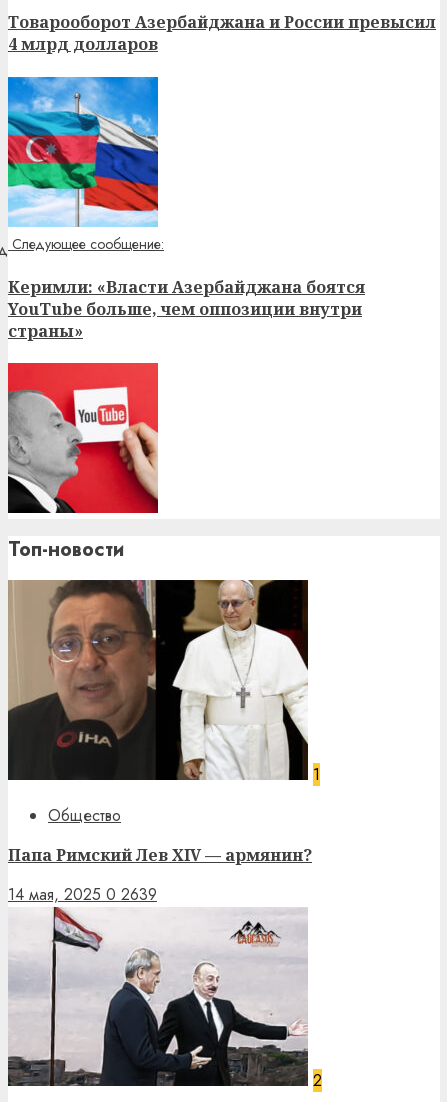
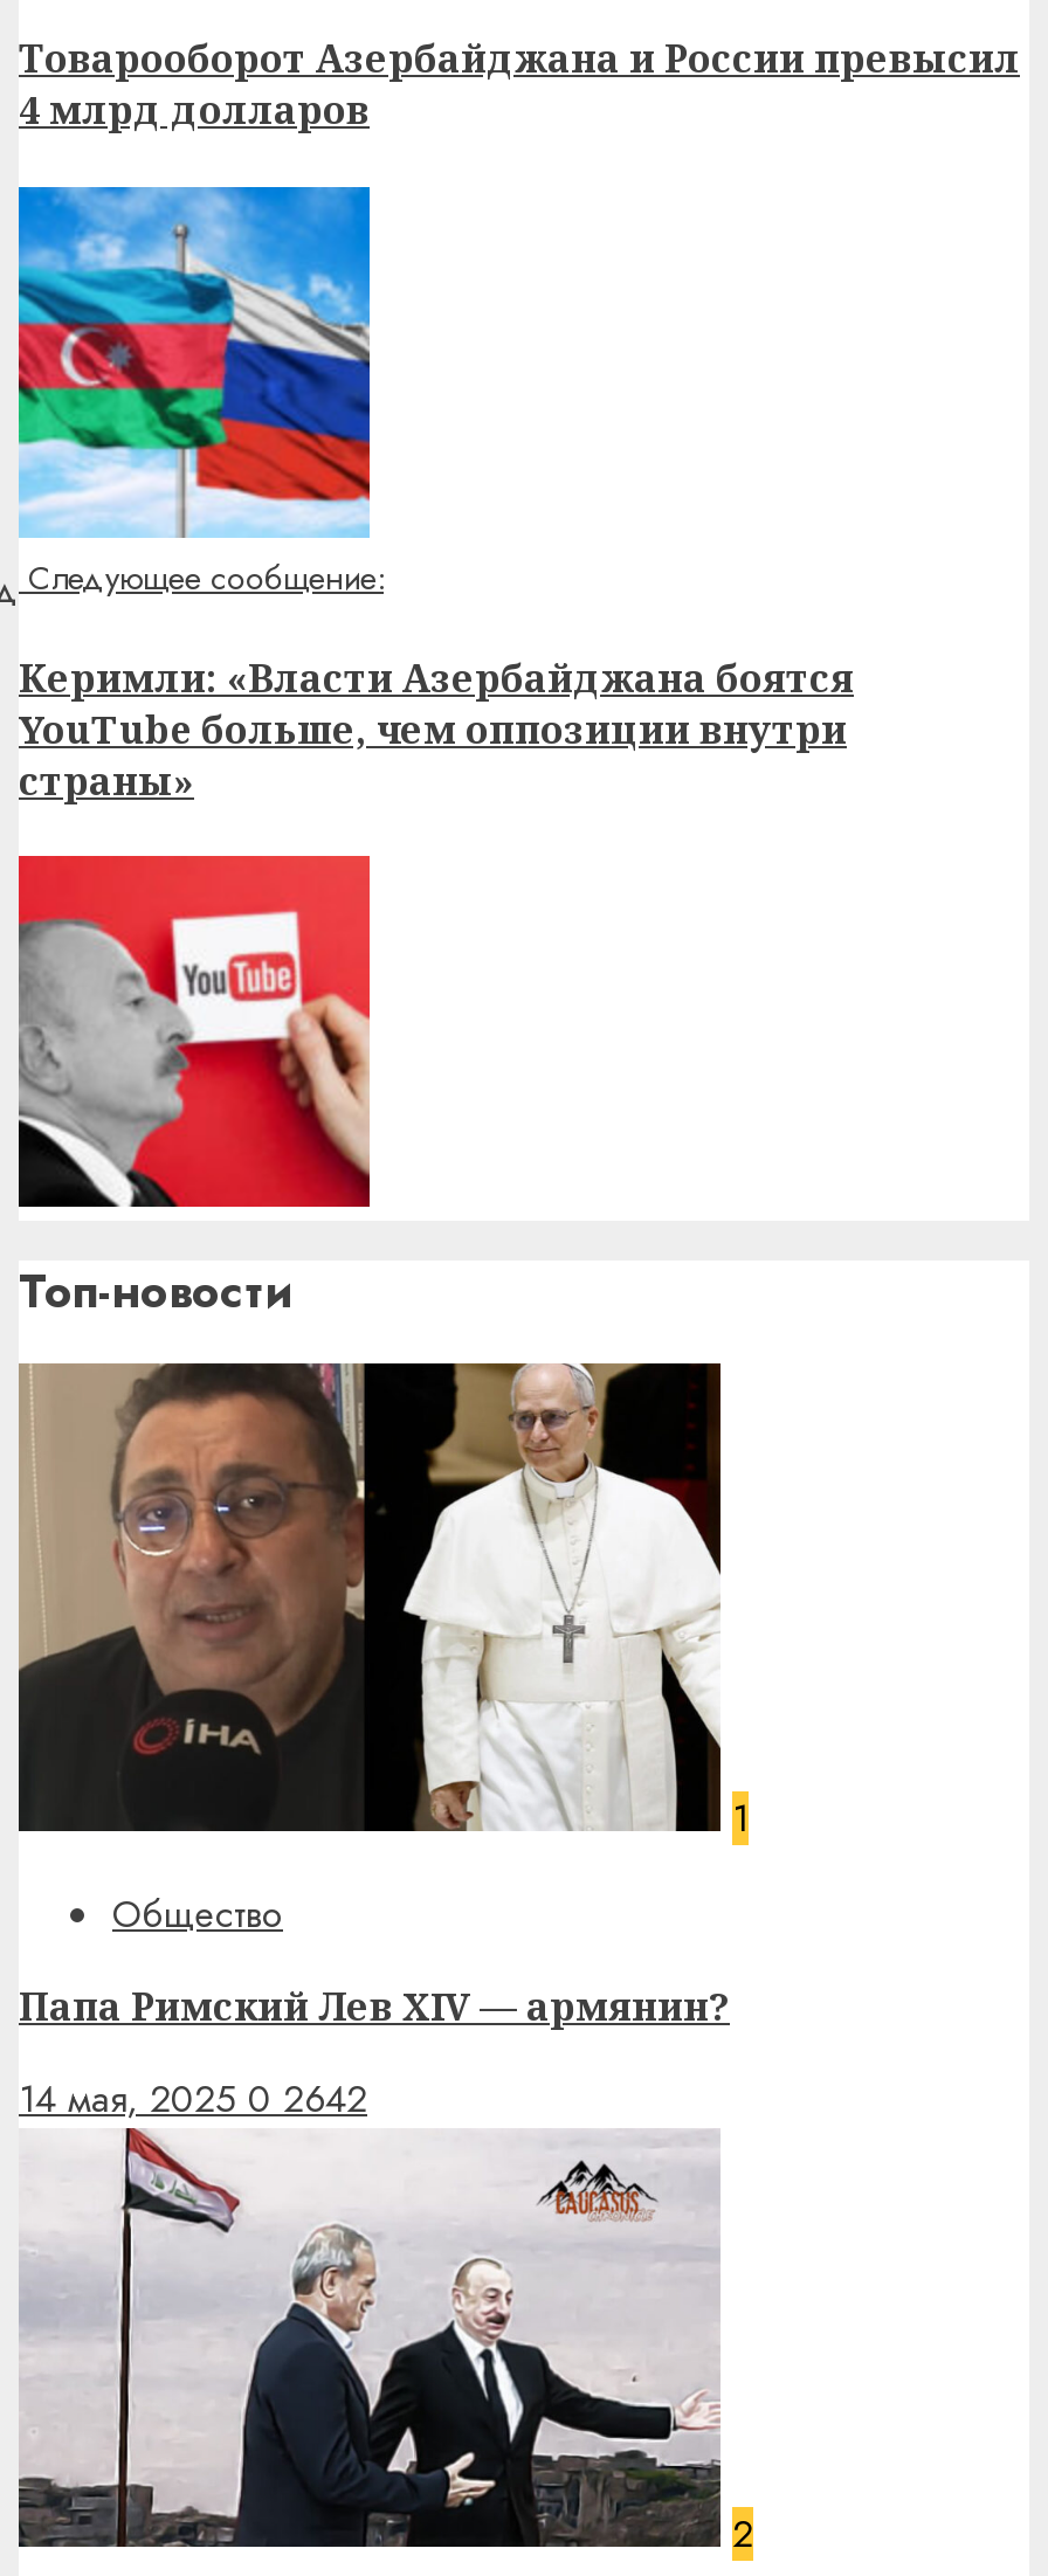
[8,883,157,906] 14 мая, 2025 0 2639 -> [19,2073,367,2127] 14 мая, 2025 0 2642

